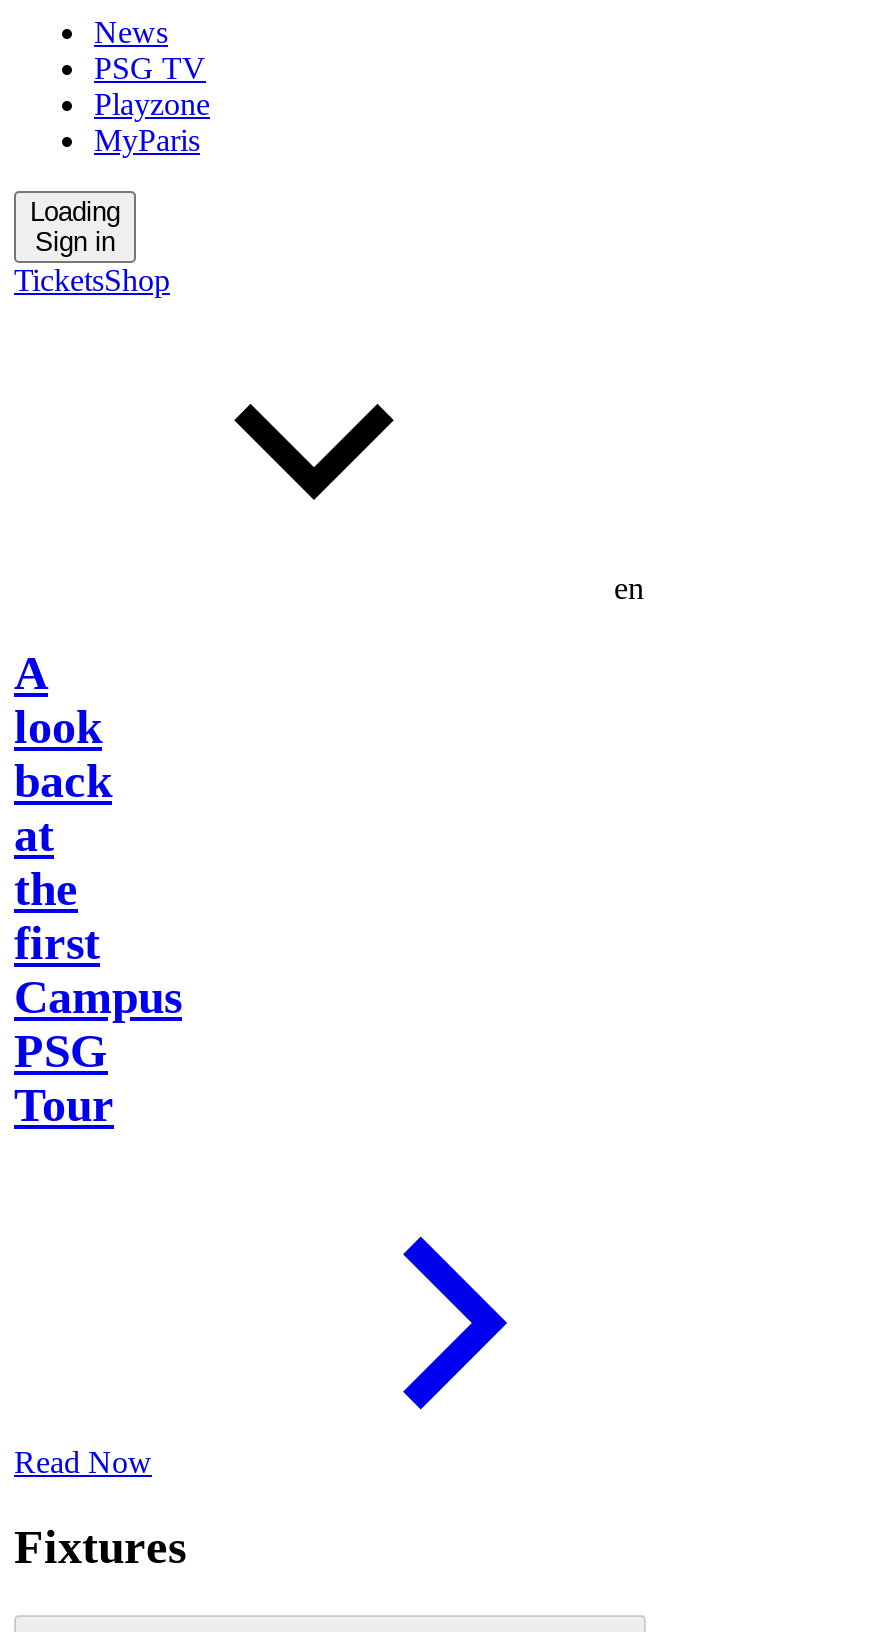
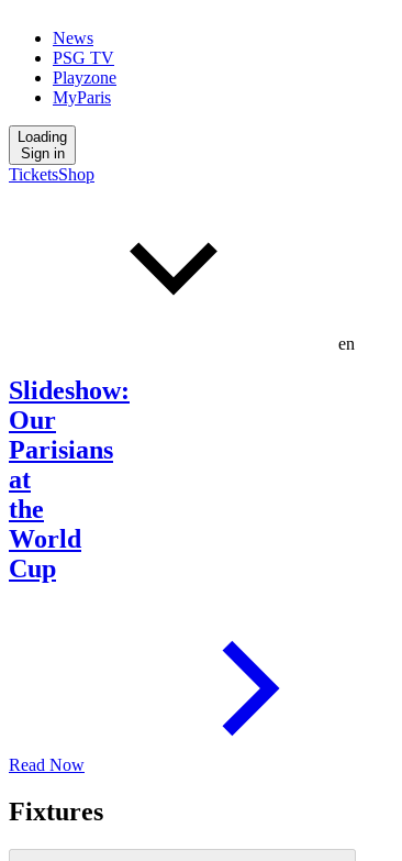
[14,647,112,807] A | look | back -> [9,376,130,464] Slideshow: | Our | Parisians
[14,917,182,1131] first | Campus | PSG | Tour -> [9,524,81,583] World | Cup

